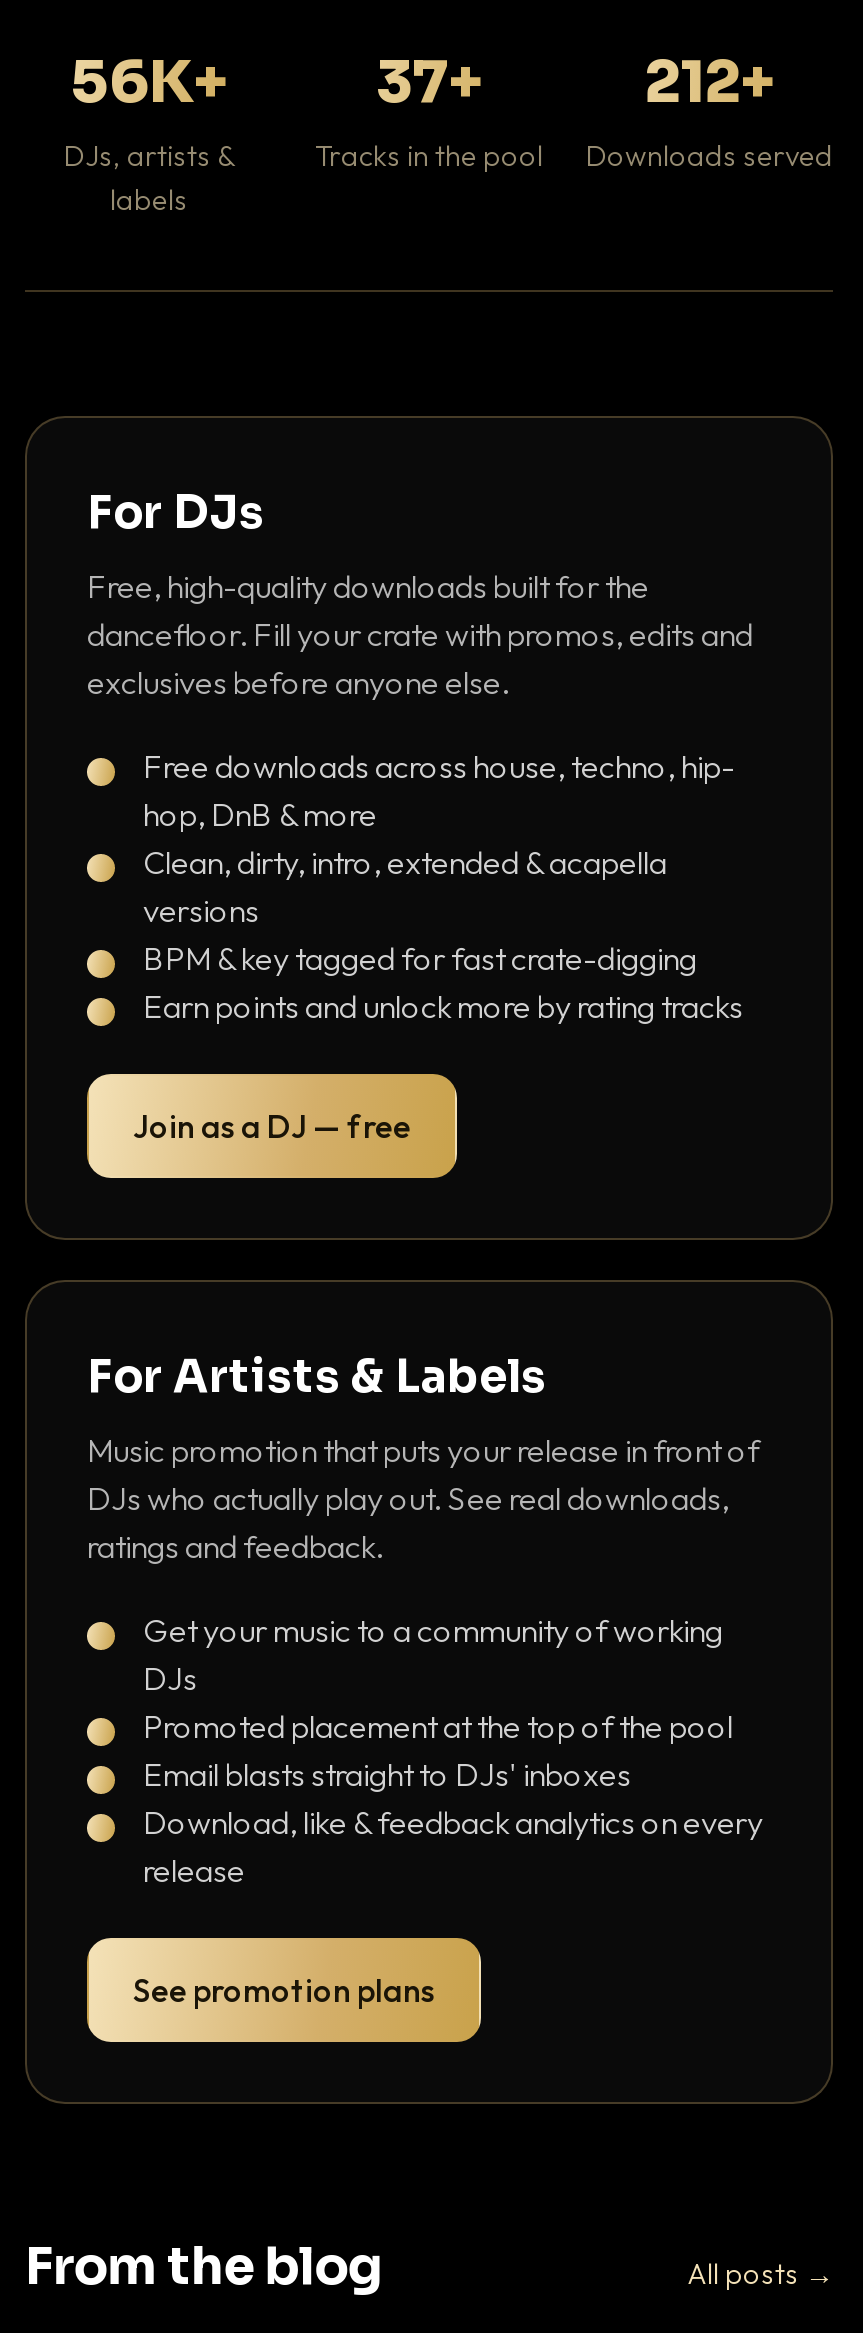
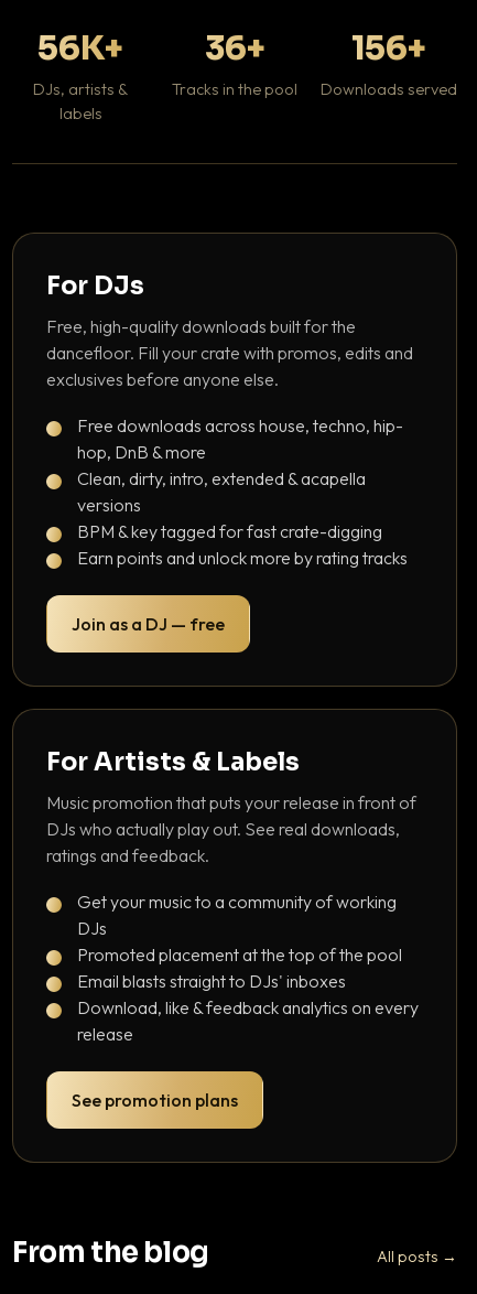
[376,46,482,118] 37+ -> [204,29,265,68] 36+
[644,46,774,118] 212+ -> [351,29,426,68] 156+

